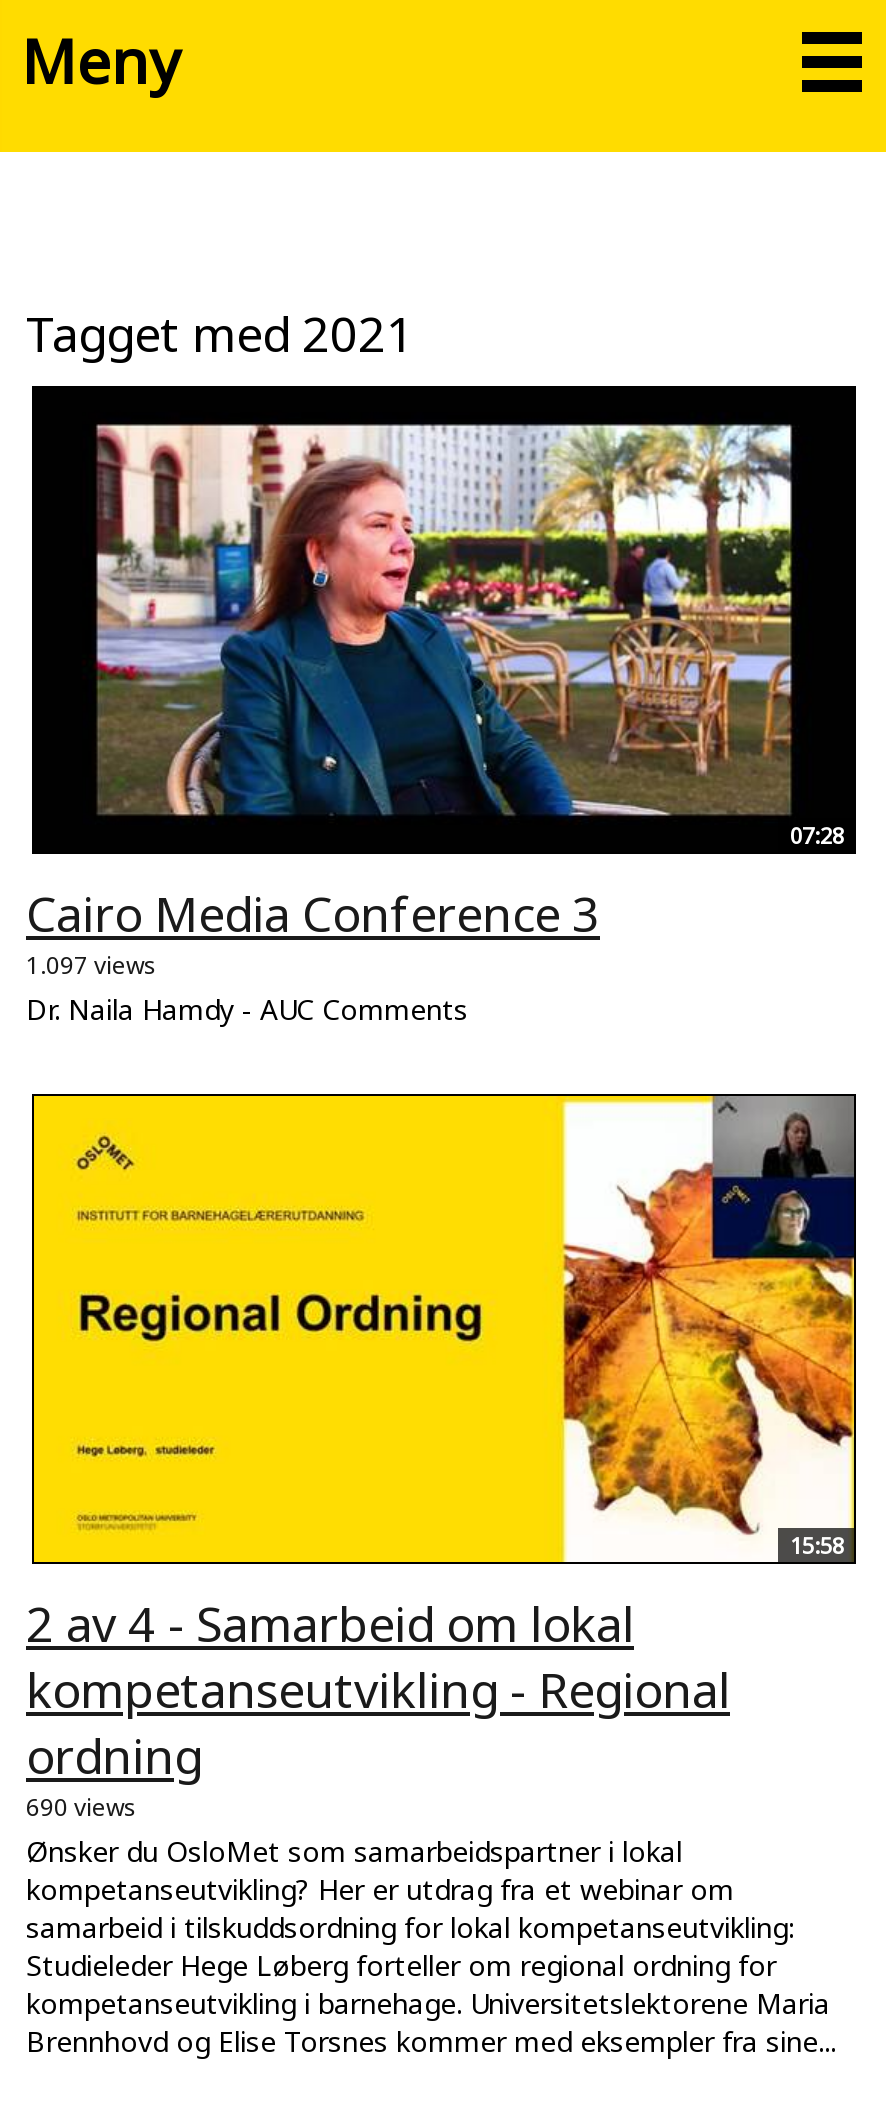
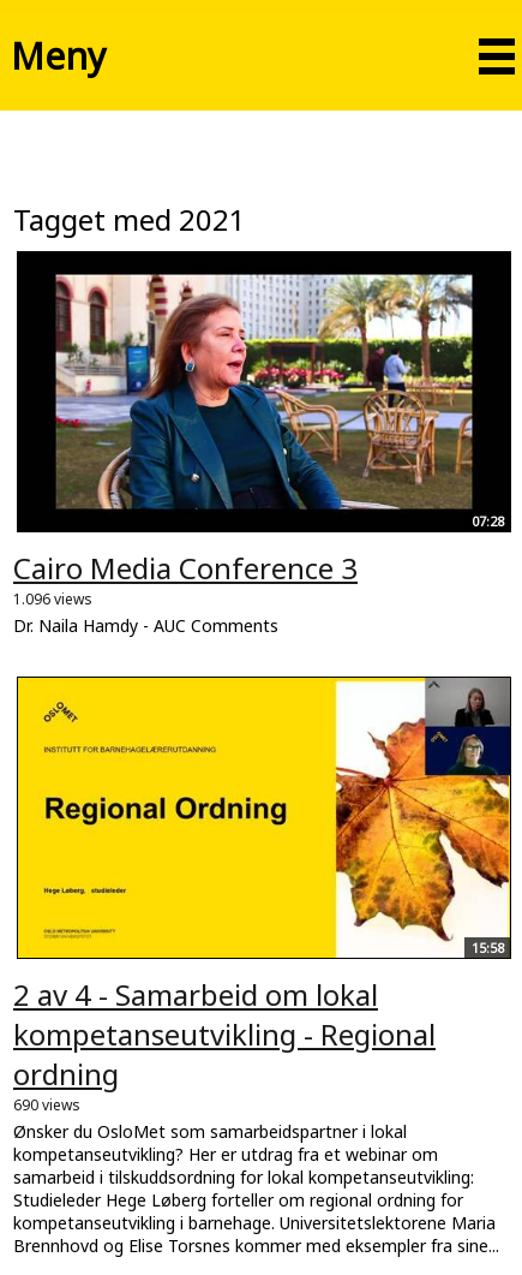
[26,949,158,983] 1.097 views -> [13,589,92,610] 1.096 views

